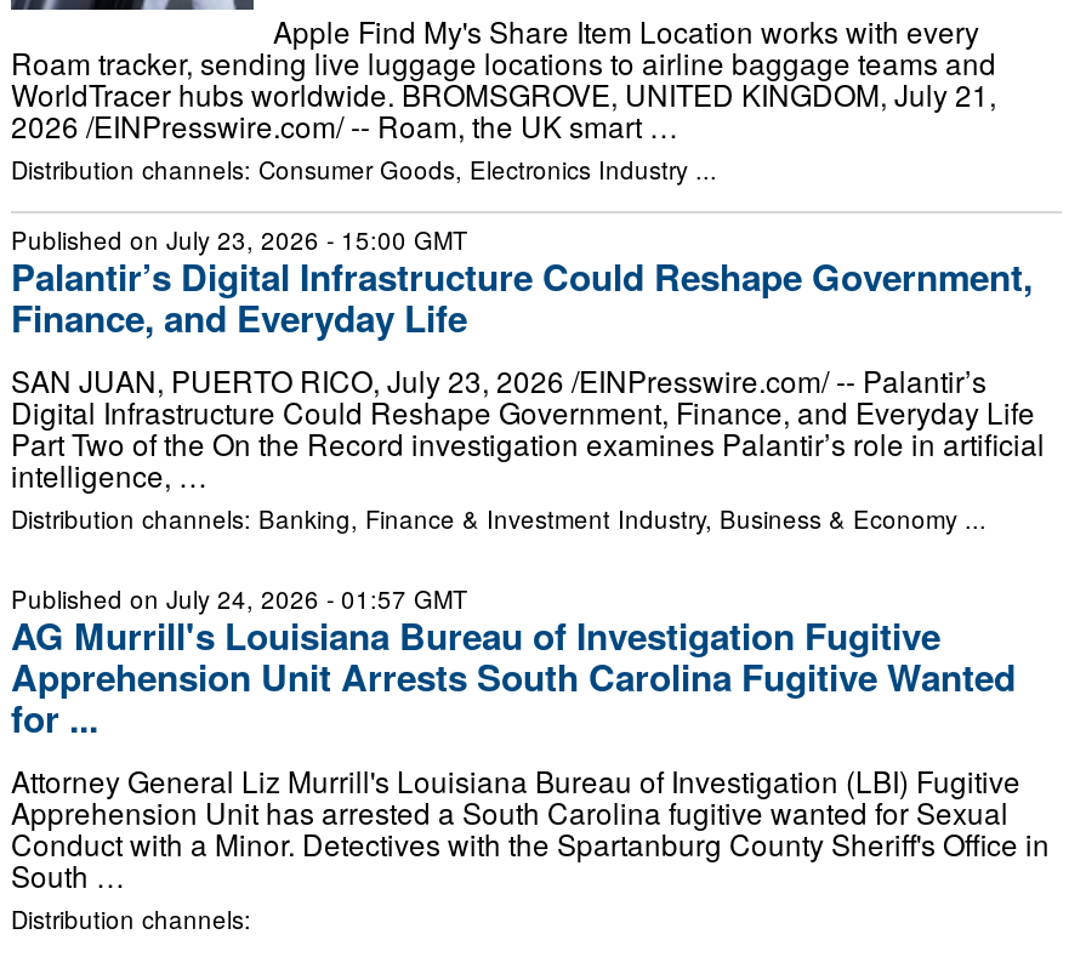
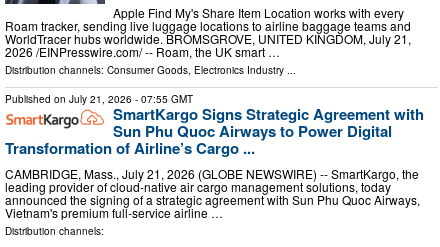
[11,224,1050,894] Published on July 23, 2026 - 15:00 GMT | Palantir’s Digital Infrastructure Could Reshape Government, | Finance, and Everyday Life | SAN JUAN, PUERTO RICO, July 23, 2026 /EINPresswire.com/ -- Palantir’s | Digital Infrastructure Could Reshape Government, Finance, and Everyday Life | Part Two of the On the Record investigation examines Palantir’s role in artificial | intelligence, … | Distribution channels: Banking, Finance & Investment Industry, Business & Economy... | Published on July 24, 2026 - 01:57 GMT | AG Murrill's Louisiana Bureau of Investigation Fugitive | Apprehension Unit Arrests South Carolina Fugitive Wanted | for ... | Attorney General Liz Murrill's Louisiana Bureau of Investigation (LBI) Fugitive | Apprehension Unit has arrested a South Carolina fugitive wanted for Sexual | Conduct with a Minor. Detectives with the Spartanburg County Sheriff's Office in | South … -> [5,92,424,221] Published on July 21, 2026 - 07:55 GMT | SmartKargo Signs Strategic Agreement with | Sun Phu Quoc Airways to Power Digital | Transformation of Airline’s Cargo ... | CAMBRIDGE, Mass., July 21, 2026 (GLOBE NEWSWIRE) -- SmartKargo, the | leading provider of cloud-native air cargo management solutions, today | announced the signing of a strategic agreement with Sun Phu Quoc Airways, | Vietnam's premium full-service airline …

